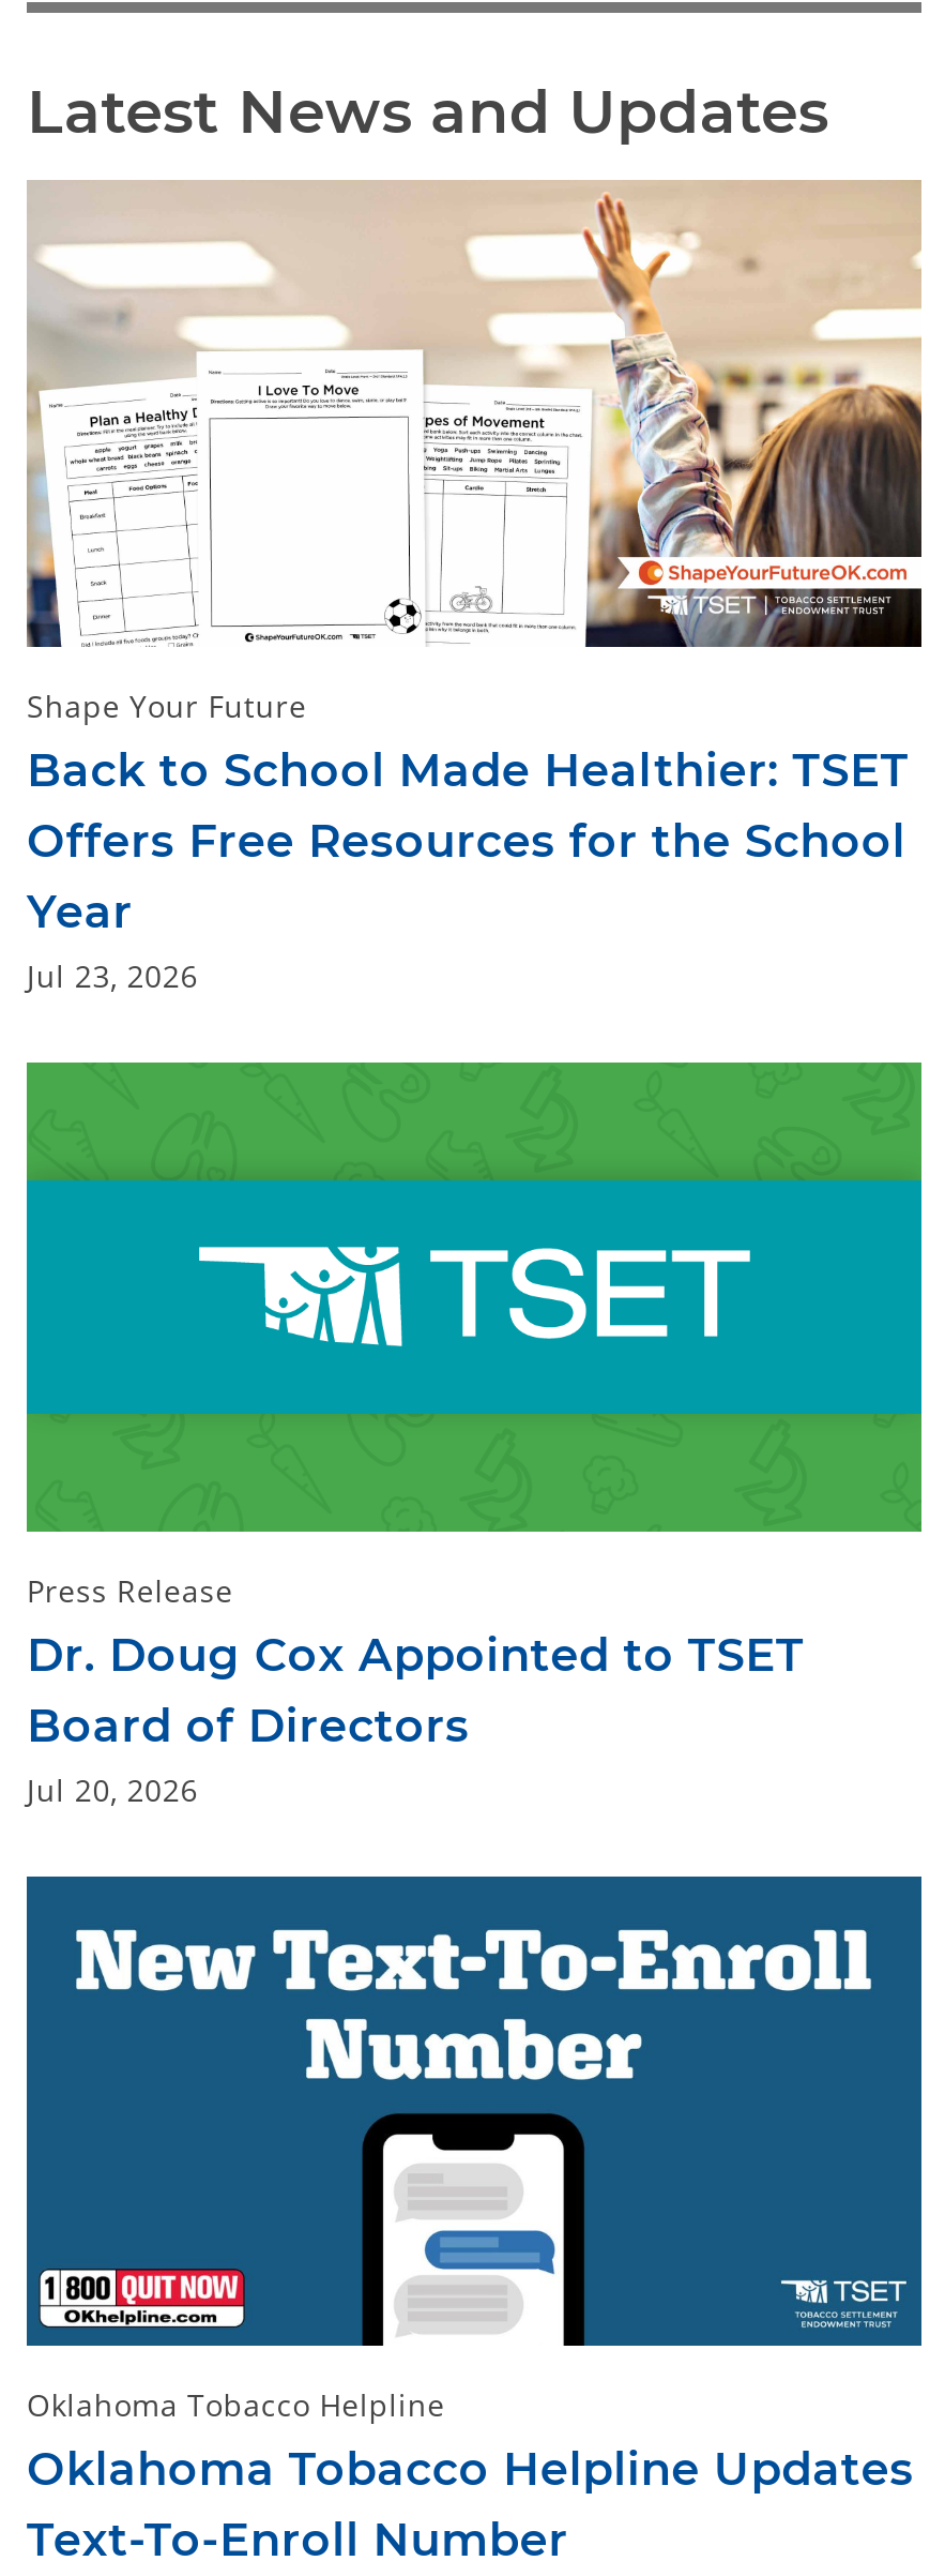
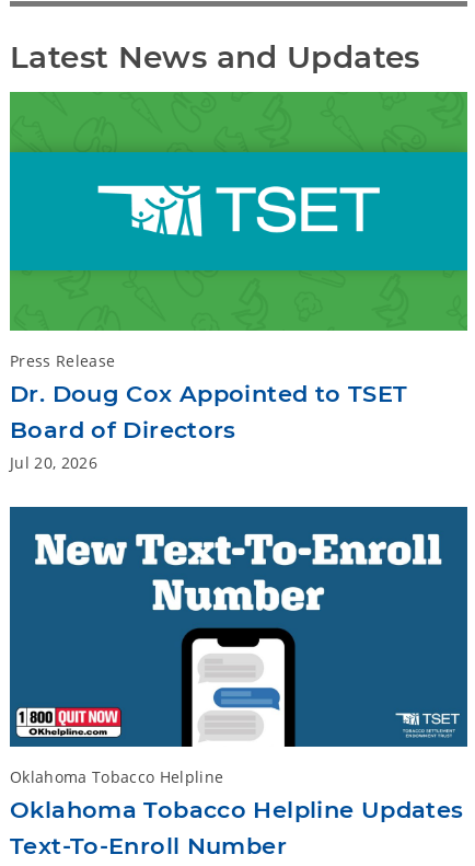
[27,180,921,997] [image] | Shape Your Future | Back to School Made Healthier: TSET | Offers Free Resources for the School | Year | Jul 23, 2026 -> none

